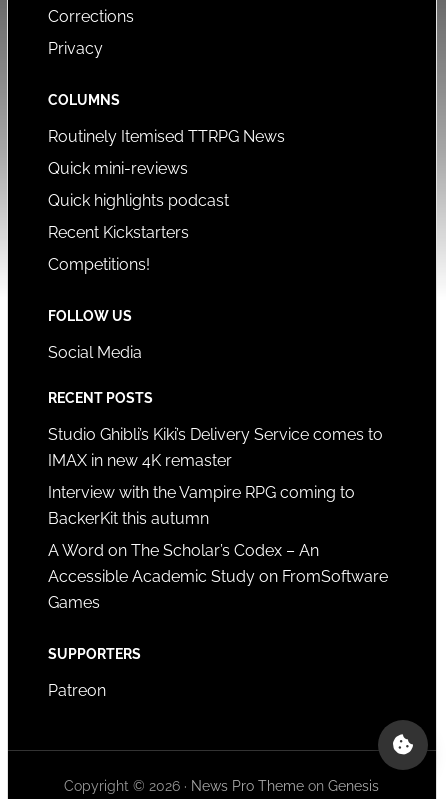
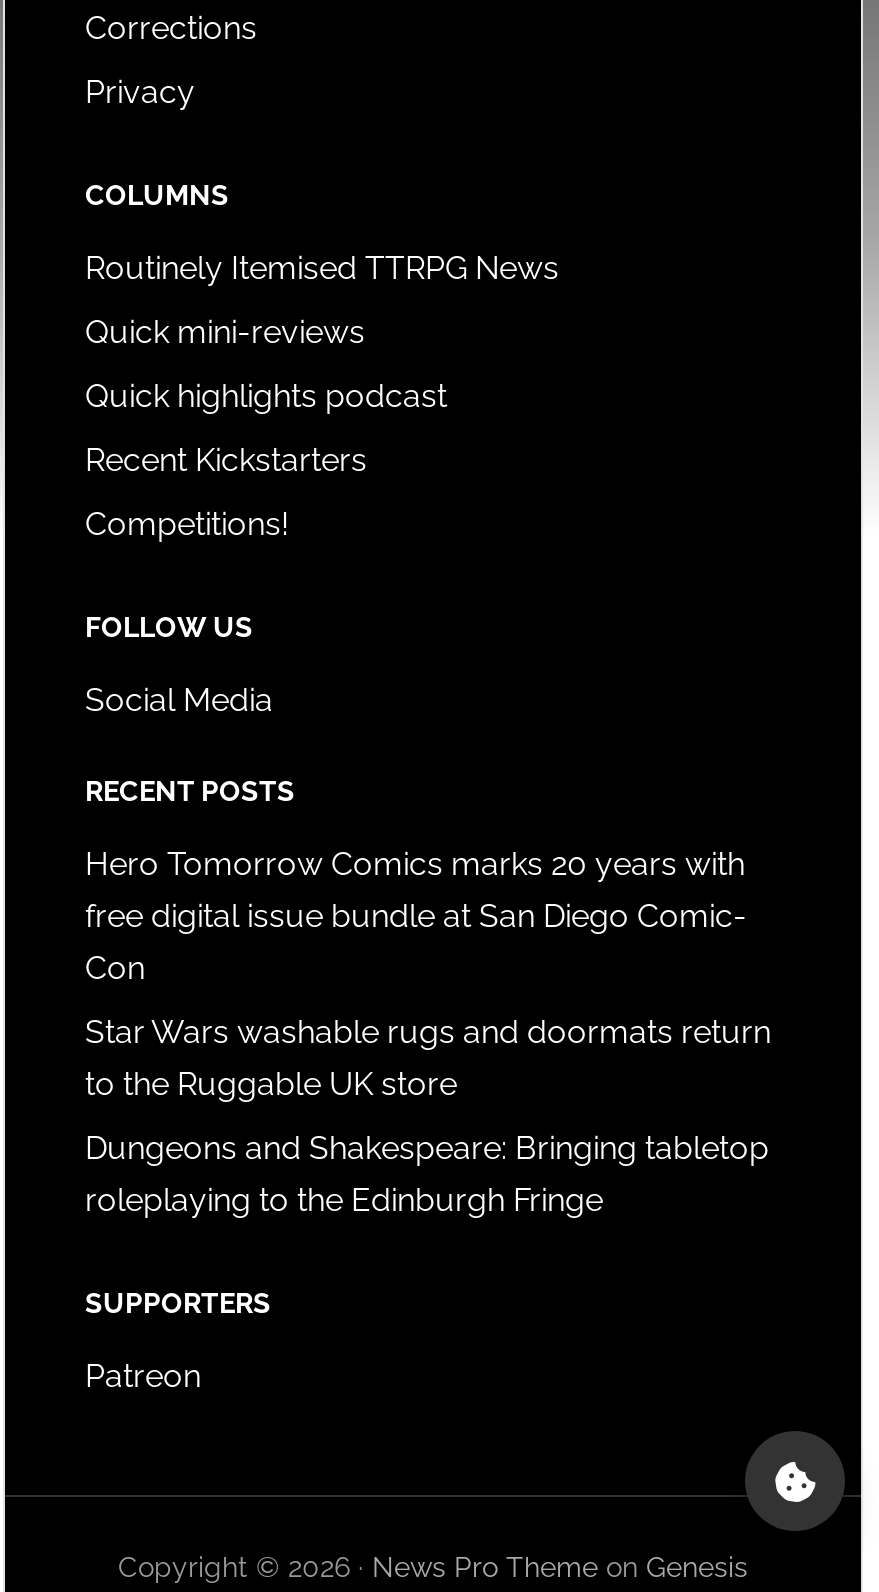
[48,425,383,470] Studio Ghibli’s Kiki’s Delivery Service comes to | IMAX in new 4K remaster -> [85,845,747,987] Hero Tomorrow Comics marks 20 years with | free digital issue bundle at San Diego Comic- | Con
[48,483,355,528] Interview with the Vampire RPG coming to | BackerKit this autumn -> [85,1013,771,1103] Star Wars washable rugs and doormats return | to the Ruggable UK store
[48,541,388,612] A Word on The Scholar’s Codex – An | Accessible Academic Study on FromSoftware | Games -> [85,1129,769,1219] Dungeons and Shakespeare: Bringing tabletop | roleplaying to the Edinburgh Fringe

